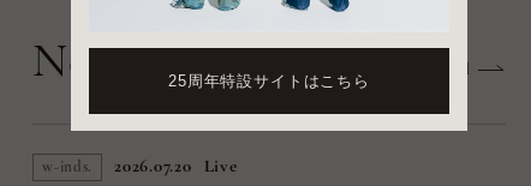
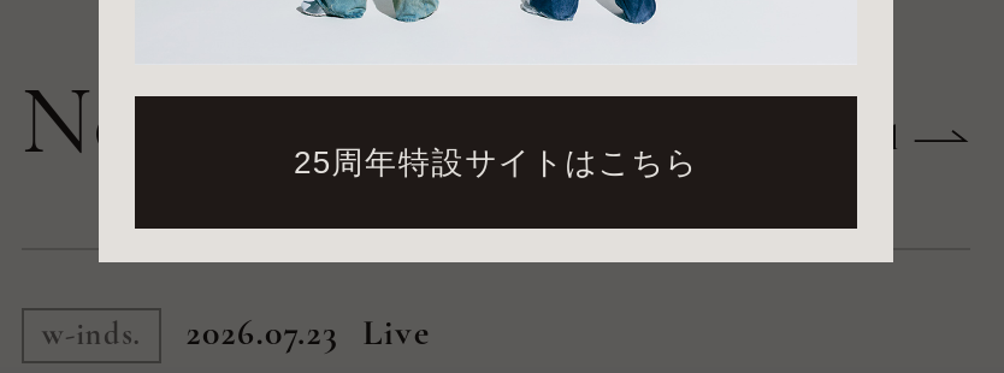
[42,158,237,176] w-inds. 2026.07.20 Live -> [42,316,430,353] w-inds. 2026.07.23 Live

